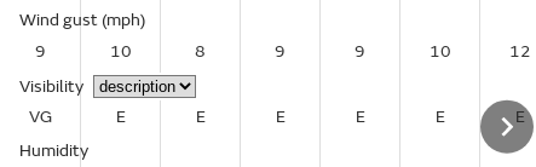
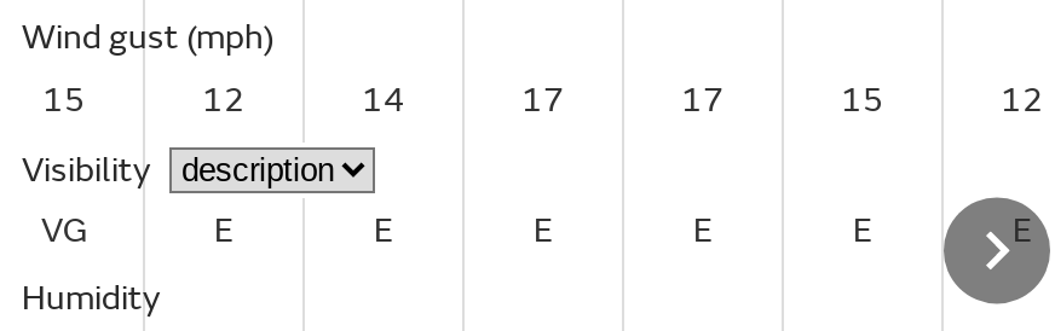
[35,41,46,62] 9 -> [42,80,86,121] 15
[109,41,131,62] 10 -> [202,80,246,121] 12
[195,41,206,62] 8 -> [362,80,405,121] 14
[275,41,286,62] 9 -> [521,80,565,121] 17
[355,41,365,62] 9 -> [681,80,725,121] 17
[429,41,451,62] 10 -> [841,80,884,121] 15

